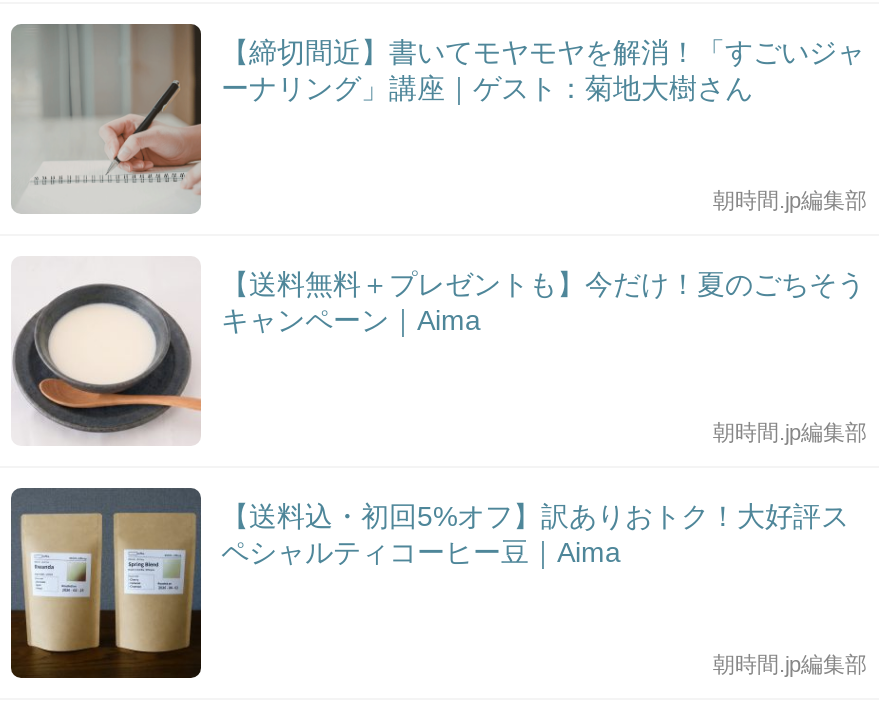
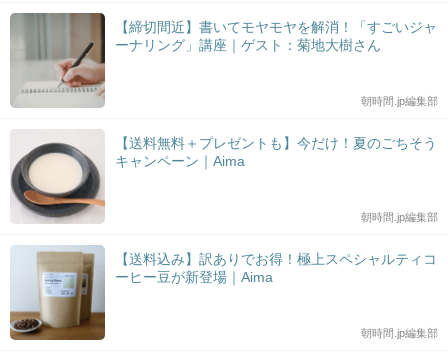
[9,486,849,680] [image] | 【送料込・初回5%オフ】訳ありおトク！大好評ス | ペシャルティコーヒー豆｜Aima -> [9,245,437,341] [image] | 【送料込み】訳ありでお得！極上スペシャルティコ | ーヒー豆が新登場｜Aima

